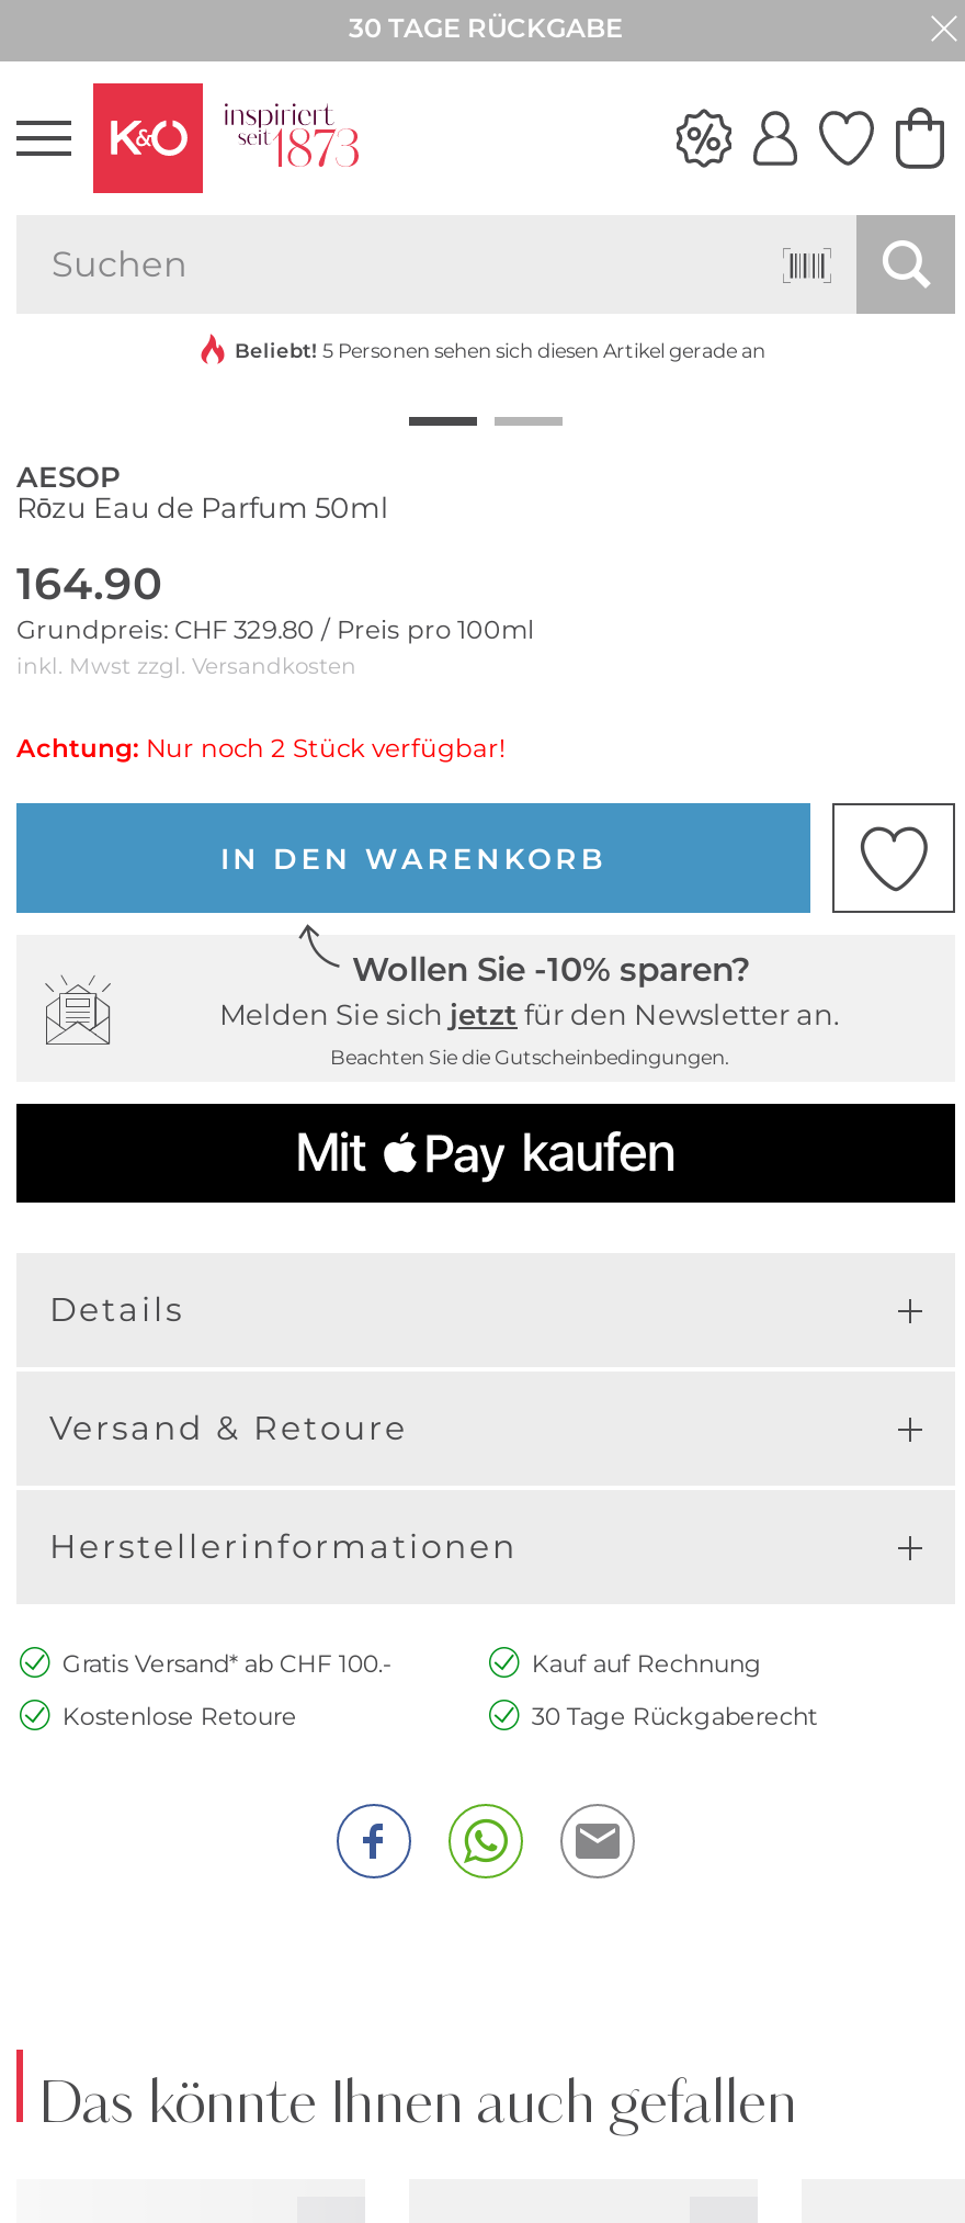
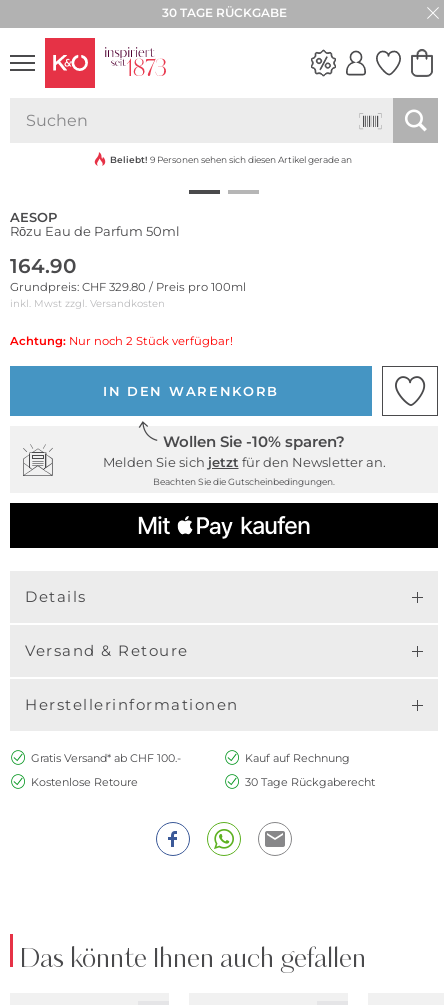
[235,337,765,361] Beliebt! 5 Personen sehen sich diesen Artikel gerade an -> [109,153,351,164] Beliebt! 9 Personen sehen sich diesen Artikel gerade an

